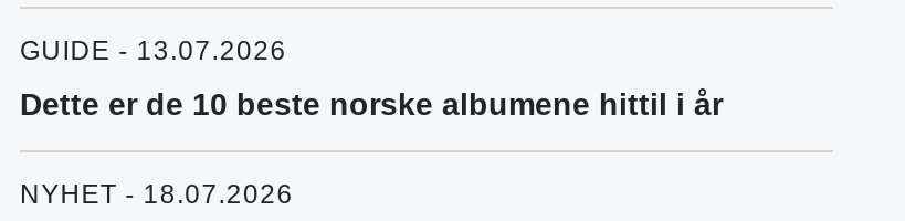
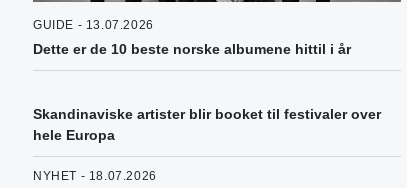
none -> [33,106,381,143] Skandinaviske artister blir booket til festivaler over | hele Europa

